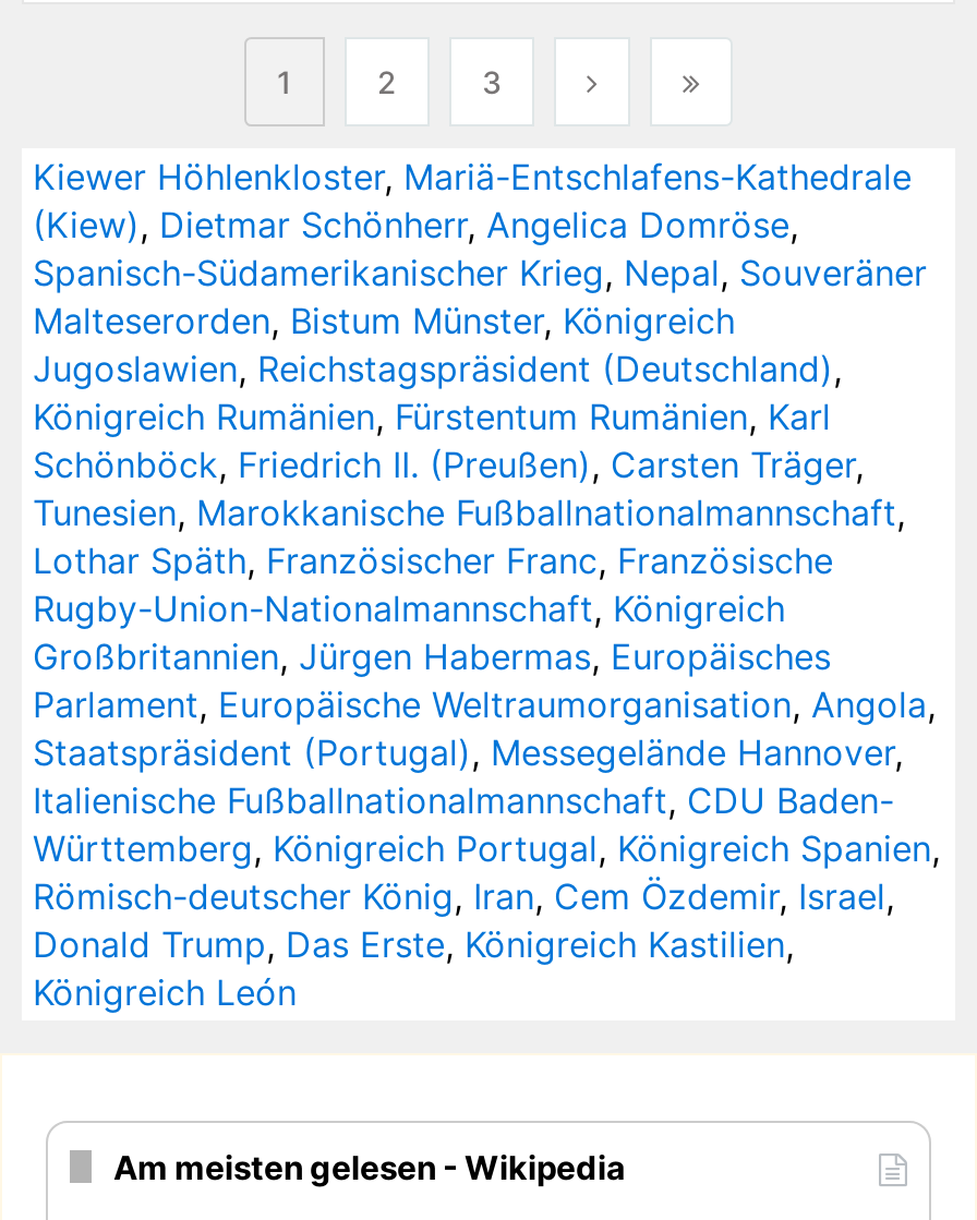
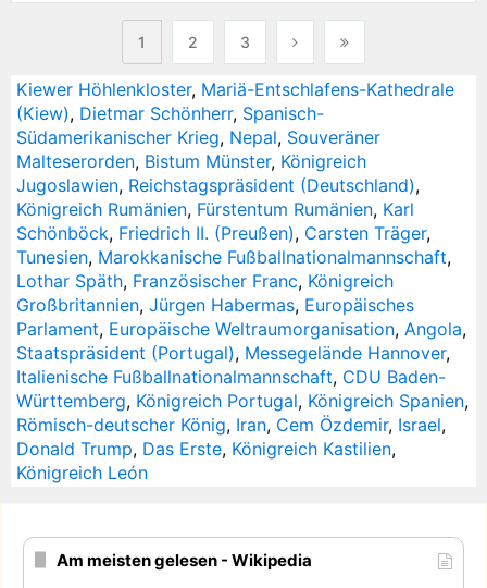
[33,203,927,294] (Kiew), Dietmar Schönherr, Angelica Domröse, | Spanisch-Südamerikanischer Krieg, Nepal, Souveräner -> [16,102,380,148] (Kiew), Dietmar Schönherr, Spanisch- | Südamerikanischer Krieg, Nepal, Souveräner
[33,538,833,630] Lothar Späth, Französischer Franc, Französische | Rugby-Union-Nationalmannschaft, Königreich -> [16,270,394,292] Lothar Späth, Französischer Franc, Königreich

